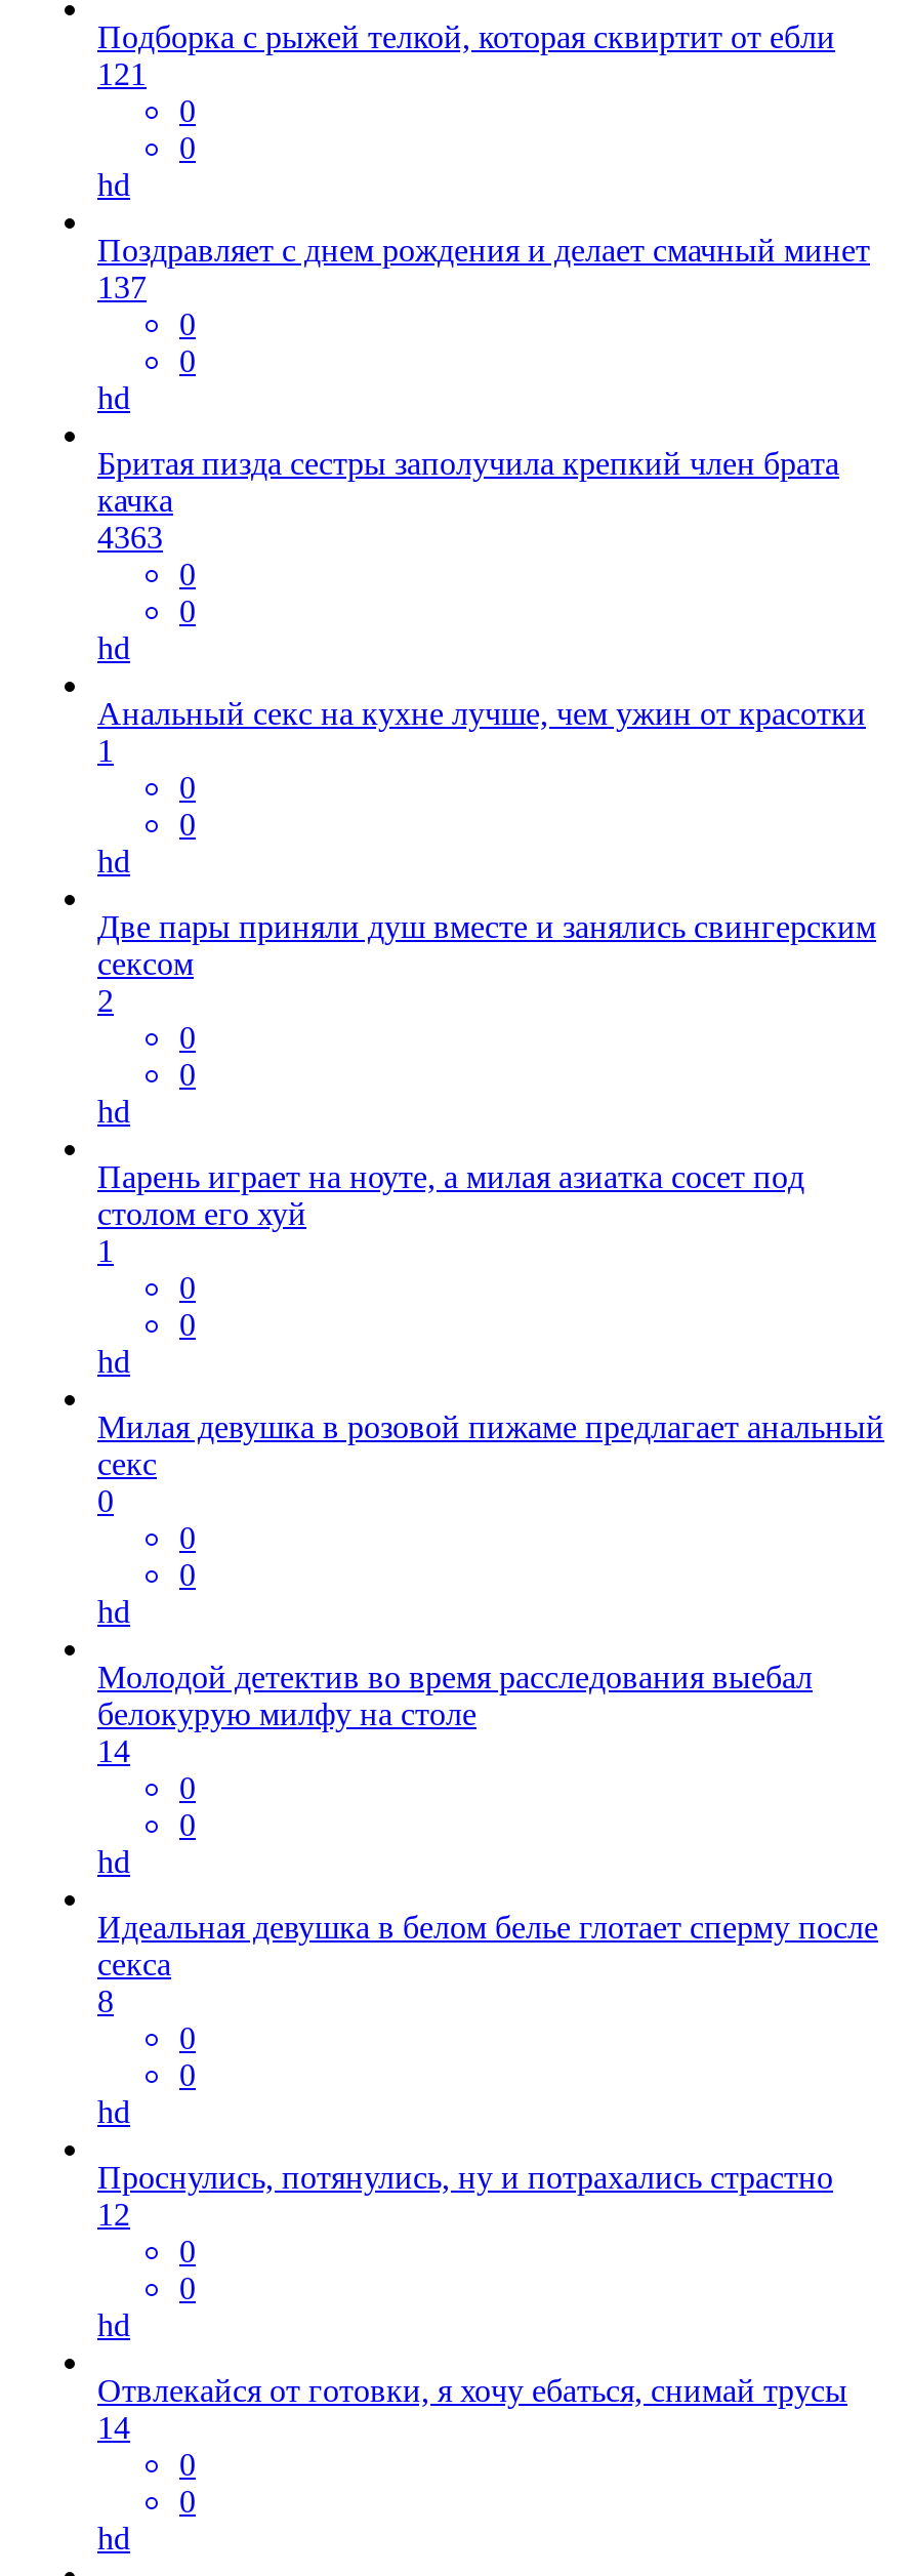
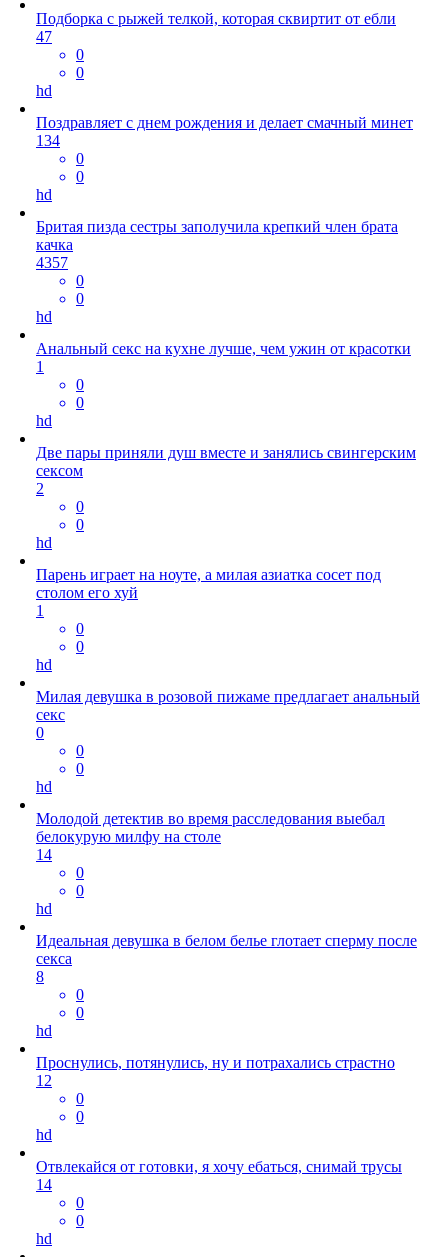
[97,57,147,92] 121 -> [36,28,52,45] 47
[97,270,147,305] 137 -> [36,132,60,149] 134
[97,520,163,555] 4363 -> [36,254,68,271] 4357

